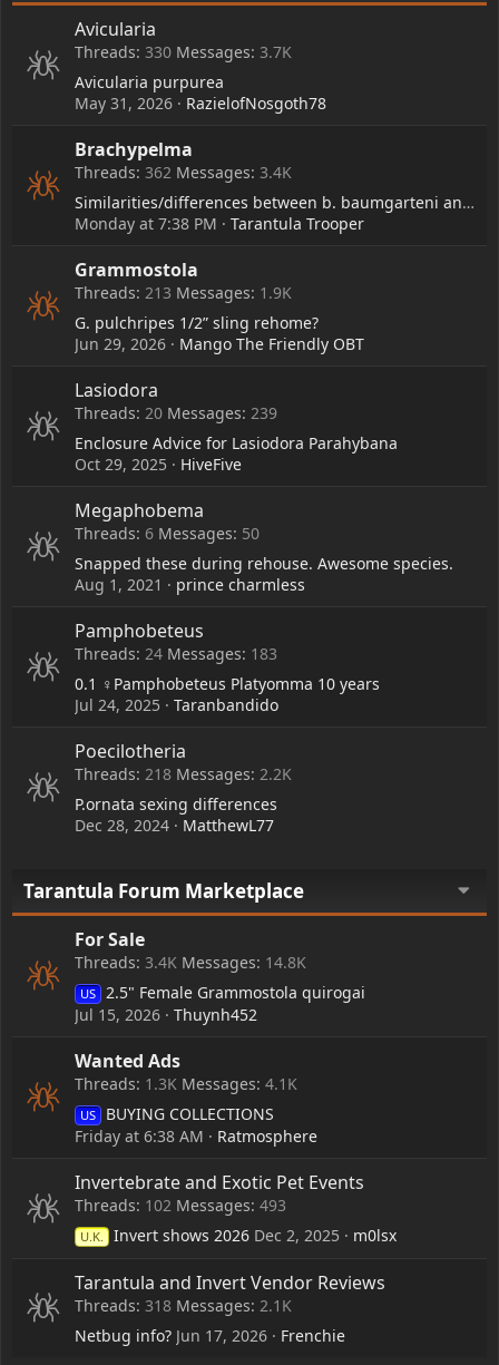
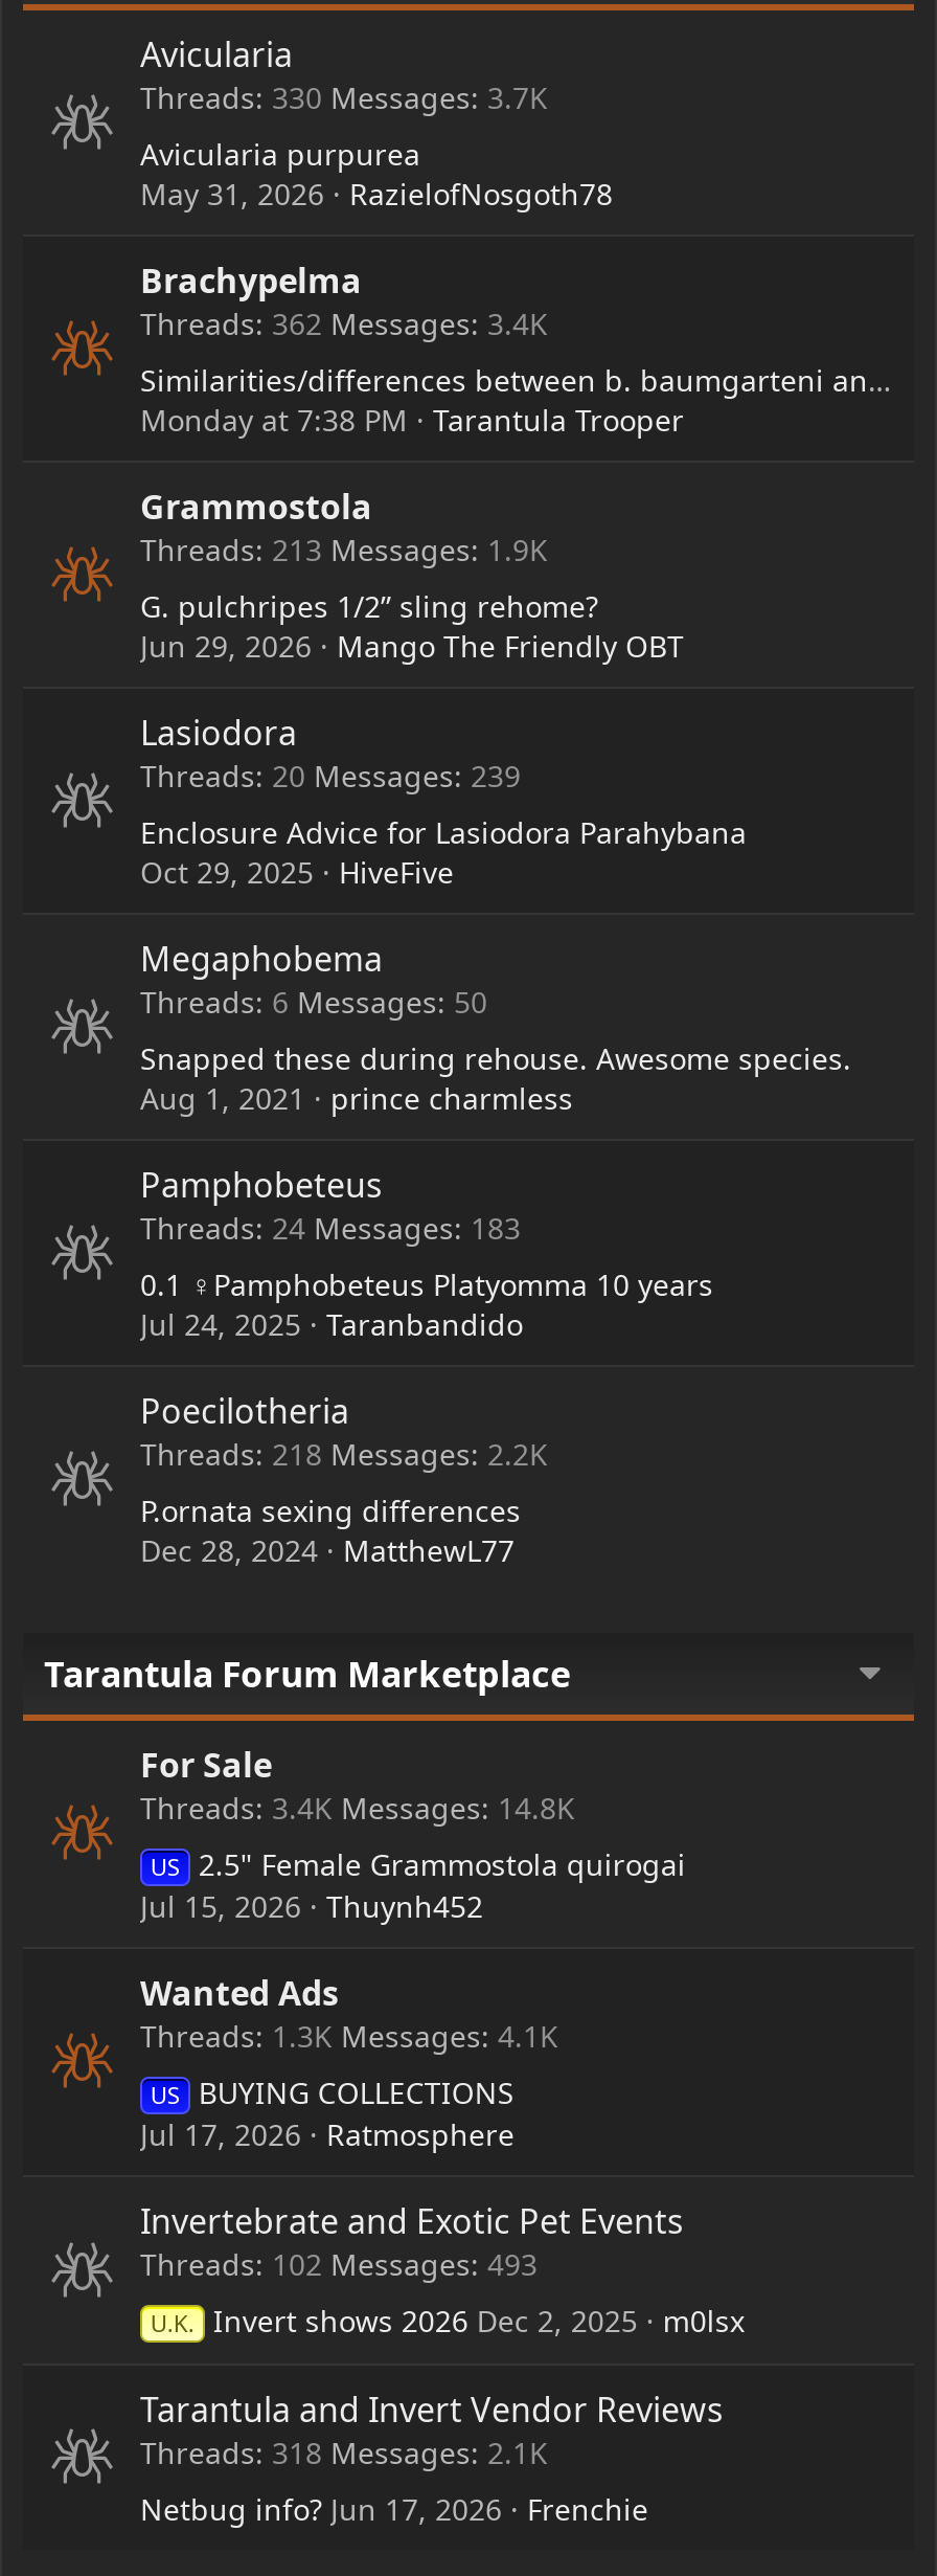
[75,1125,317,1146] Friday at 6:38 AM Ratmosphere -> [140,2113,515,2153] Jul 17, 2026 Ratmosphere

